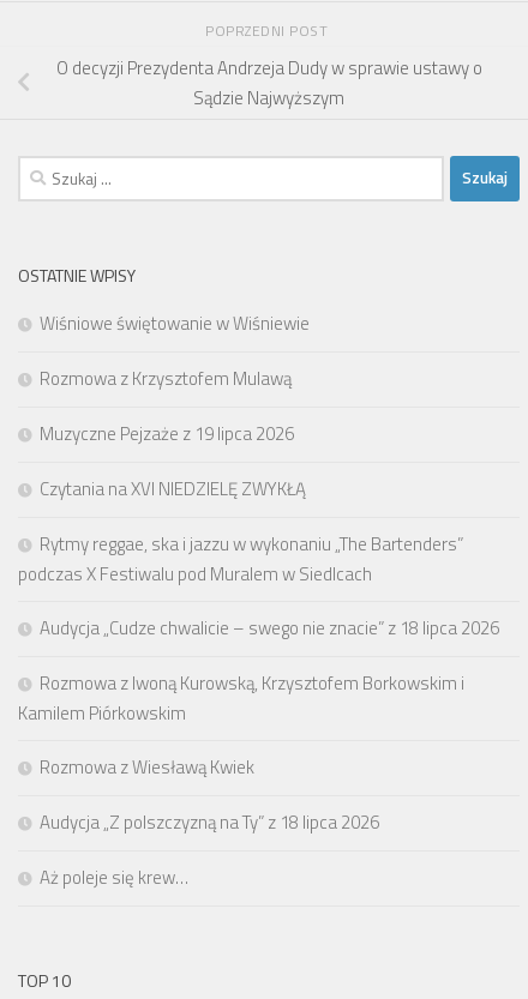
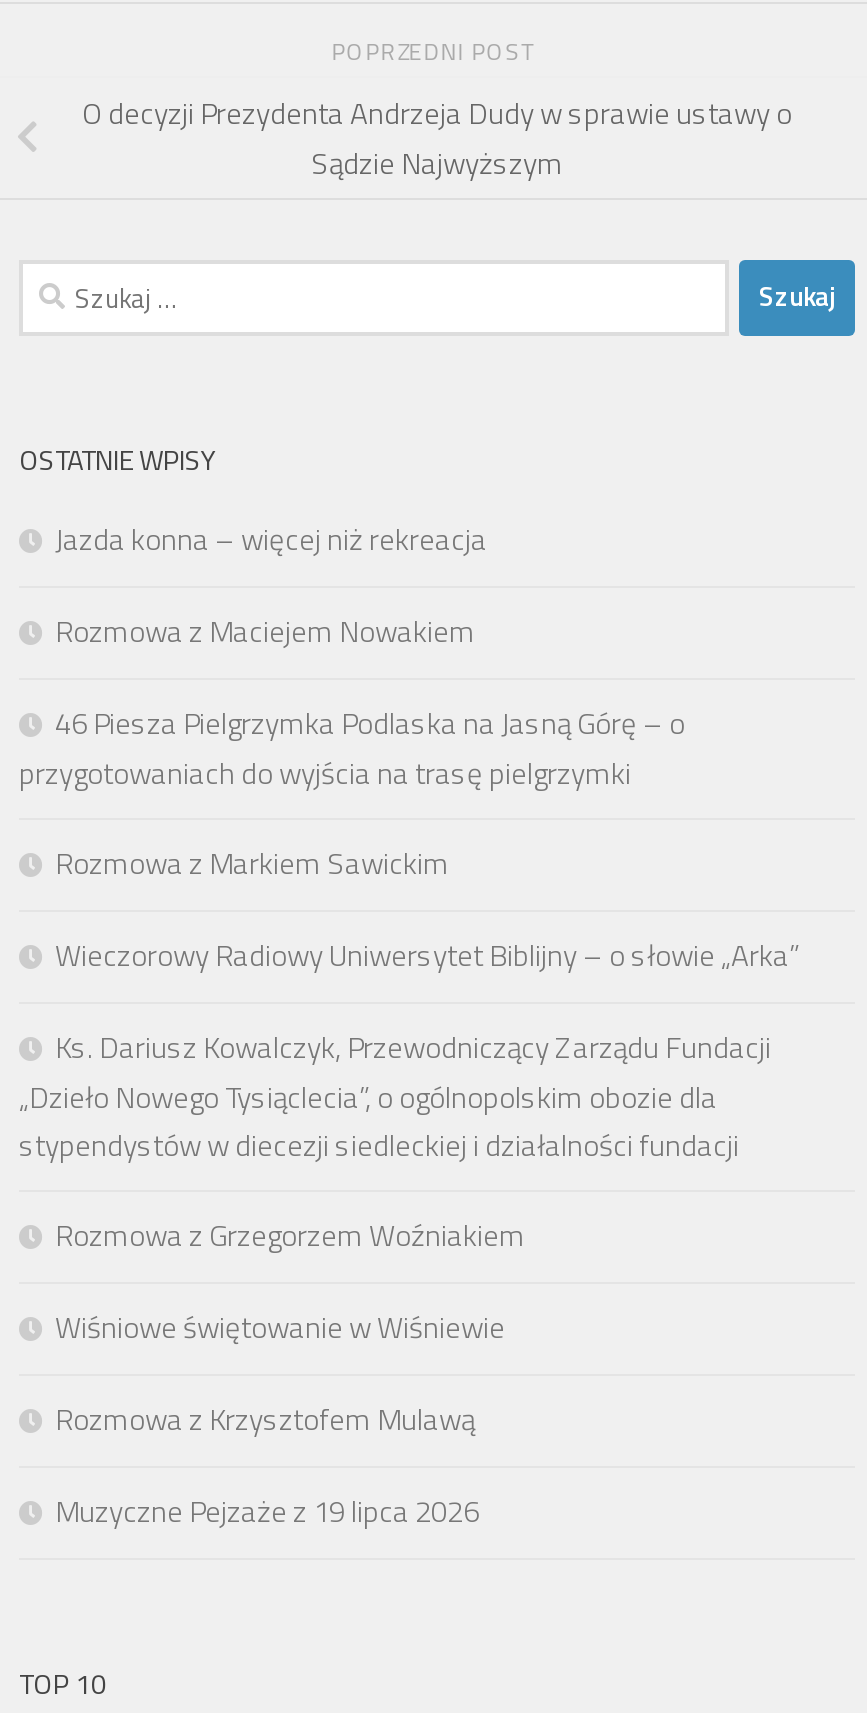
none -> [19,515,799,1257] Jazda konna – więcej niż rekreacja | Rozmowa z Maciejem Nowakiem | 46 Piesza Pielgrzymka Podlaska na Jasną Górę – o | przygotowaniach do wyjścia na trasę pielgrzymki | Rozmowa z Markiem Sawickim | Wieczorowy Radiowy Uniwersytet Biblijny – o słowie „Arka” | Ks. Dariusz Kowalczyk, Przewodniczący Zarządu Fundacji | „Dzieło Nowego Tysiąclecia”, o ogólnopolskim obozie dla | stypendystów w diecezji siedleckiej i działalności fundacji | Rozmowa z Grzegorzem Woźniakiem
moved [40,309,310,447] -> [55,1303,505,1533]: Wiśniowe świętowanie w Wiśniewie | Rozmowa z Krzysztofem Mulawą | Muzyczne Pejzaże z 19 lipca 2026
[18,475,499,891] Czytania na XVI NIEDZIELĘ ZWYKŁĄ | Rytmy reggae, ska i jazzu w wykonaniu „The Bartenders” | podczas X Festiwalu pod Muralem w Siedlcach | Audycja „Cudze chwalicie – swego nie znacie” z 18 lipca 2026 | Rozmowa z Iwoną Kurowską, Krzysztofem Borkowskim i | Kamilem Piórkowskim | Rozmowa z Wiesławą Kwiek | Audycja „Z polszczyzną na Ty” z 18 lipca 2026 | Aż poleje się krew… -> none

